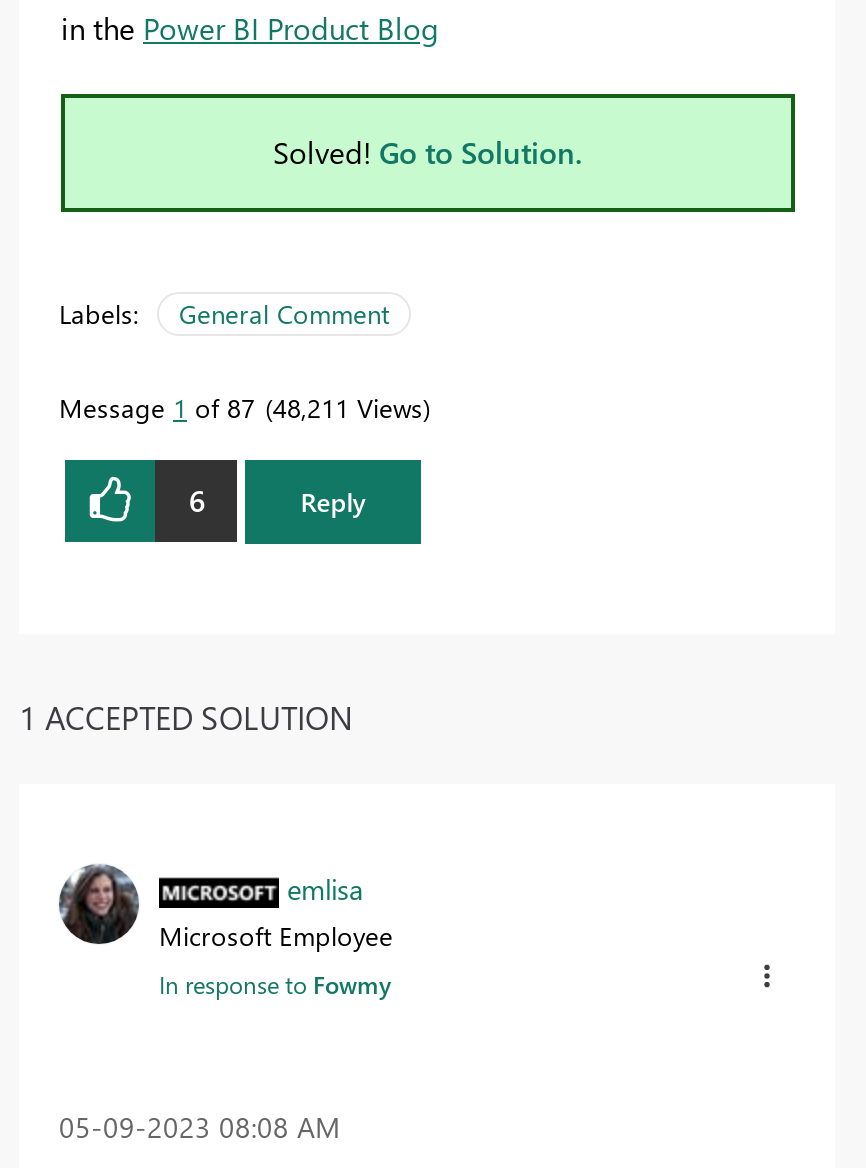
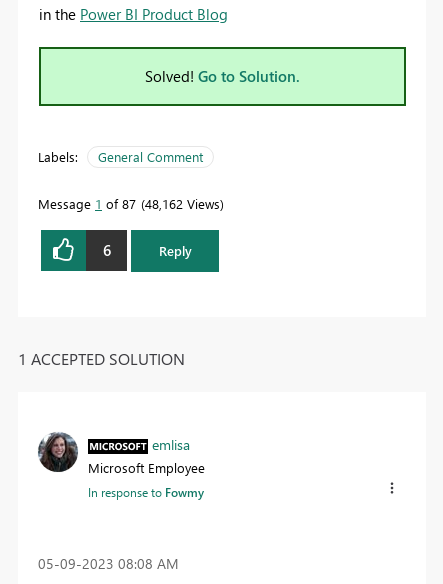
[59,389,423,423] Message 1 of 87 48,211 Views -> [38,195,220,212] Message 1 of 87 48,162 Views

